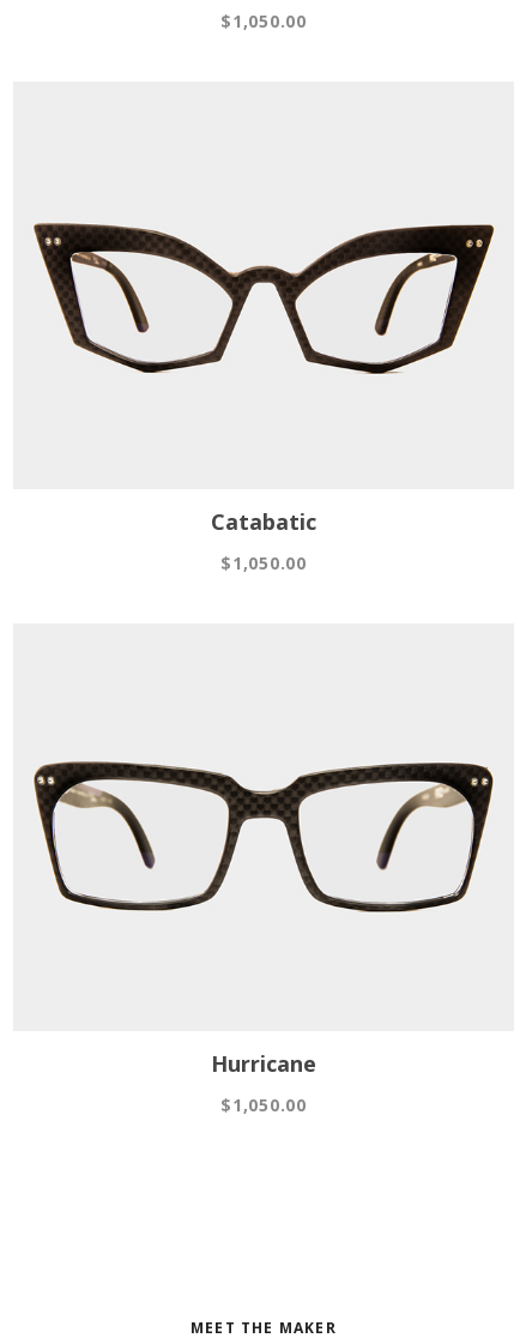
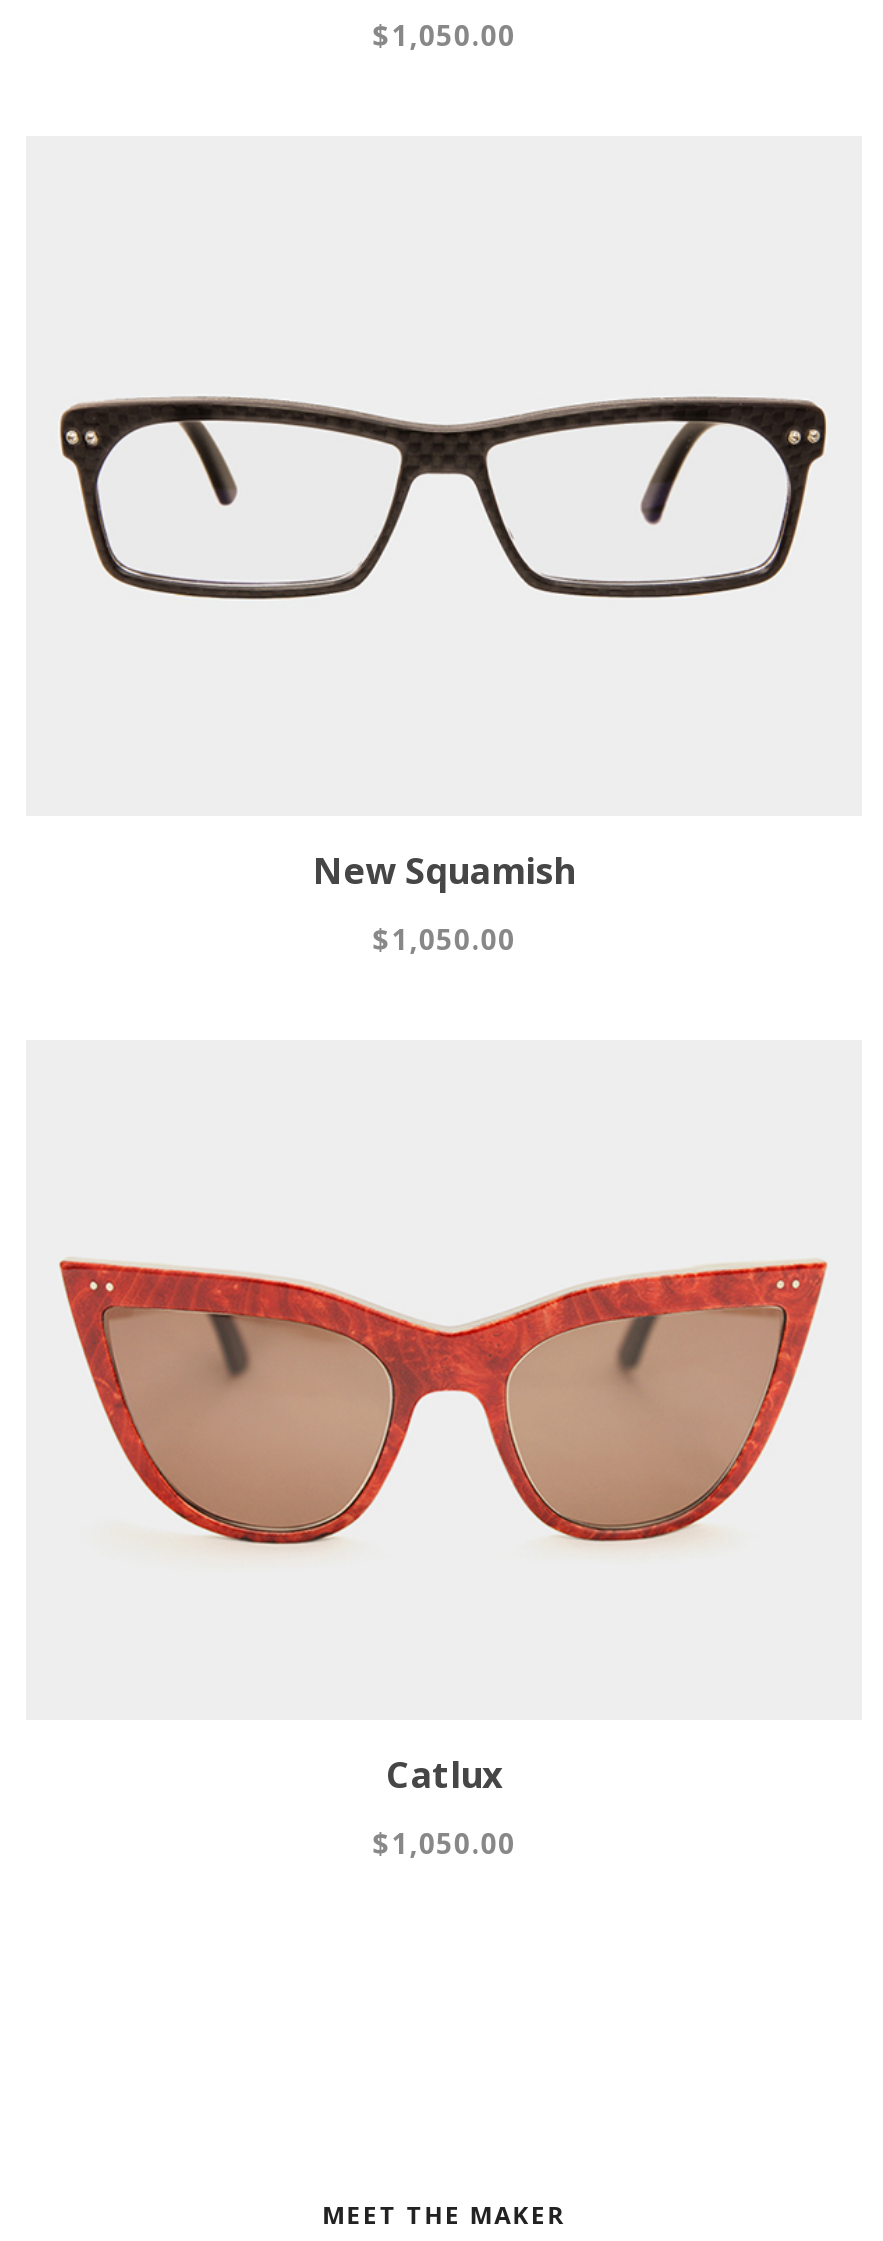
[32,222,495,375] [image] -> [58,372,828,624] [image]
[211,507,316,535] Catabatic -> [313,845,575,893] New Squamish
[32,755,495,927] [image] -> [58,1258,828,1550] [image]
[211,1049,316,1077] Hurricane -> [386,1749,502,1797] Catlux

